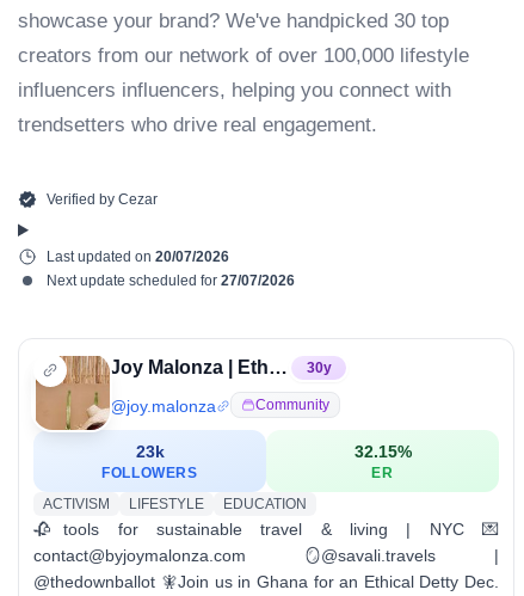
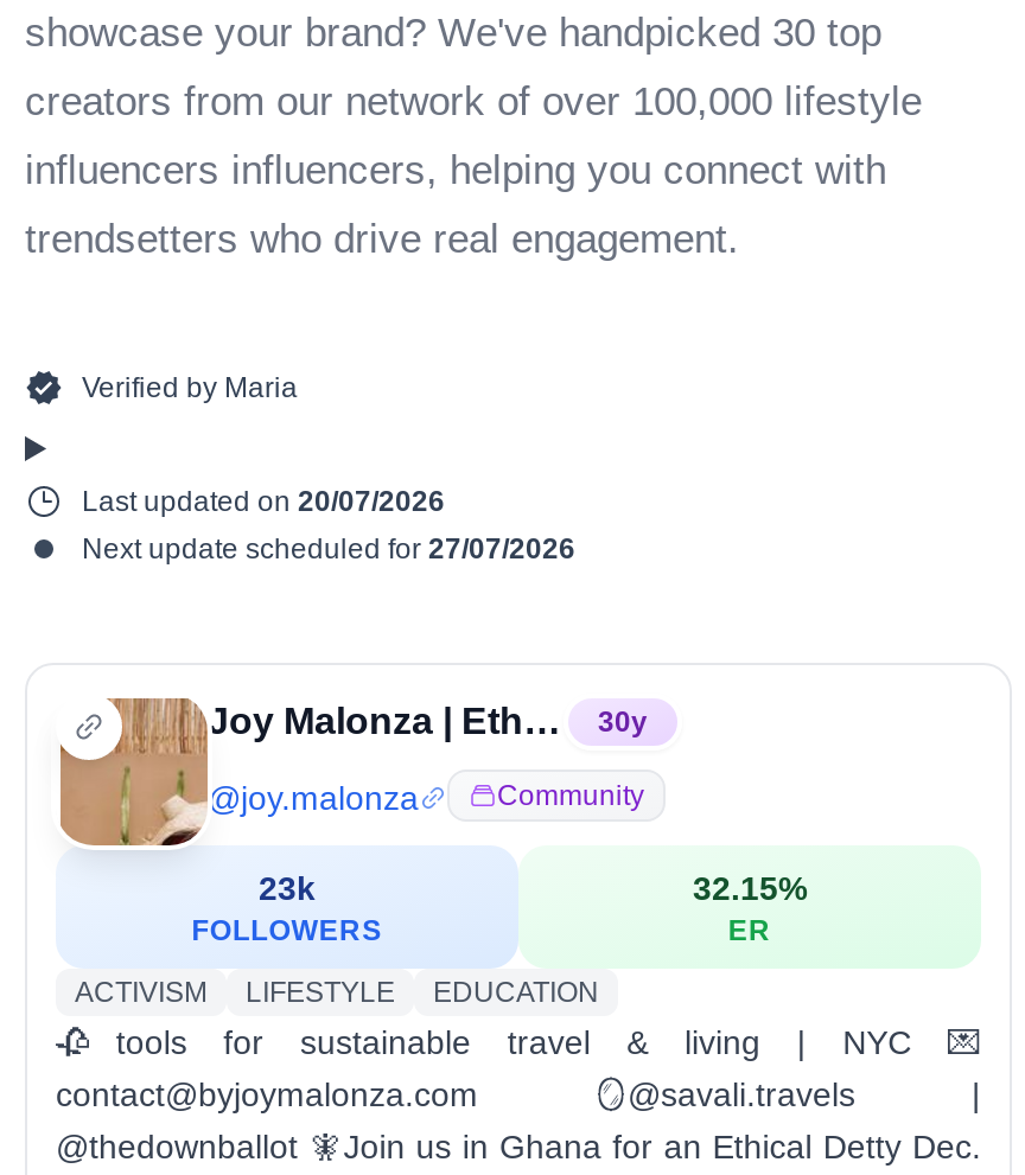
[47,191,158,208] Verified by Cezar -> [82,371,298,404] Verified by Maria

